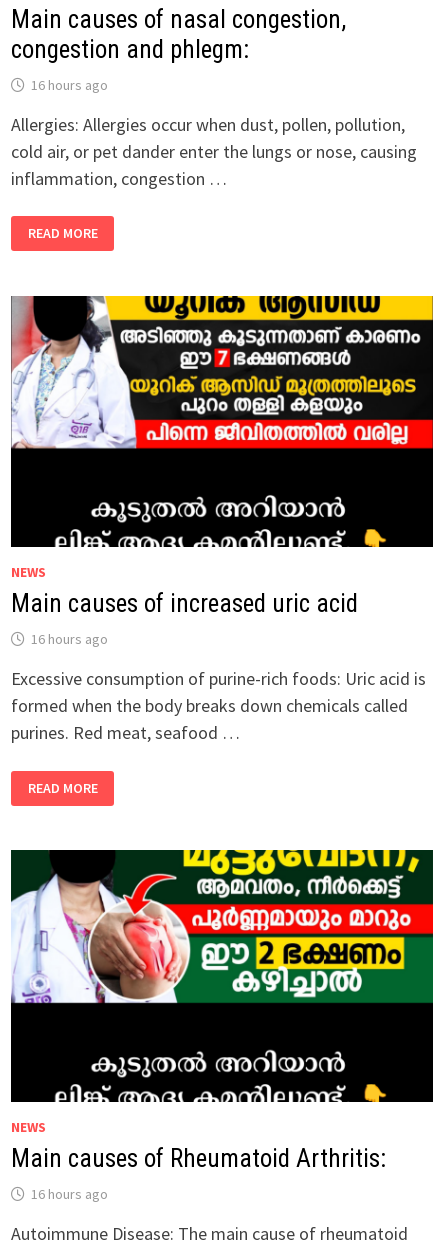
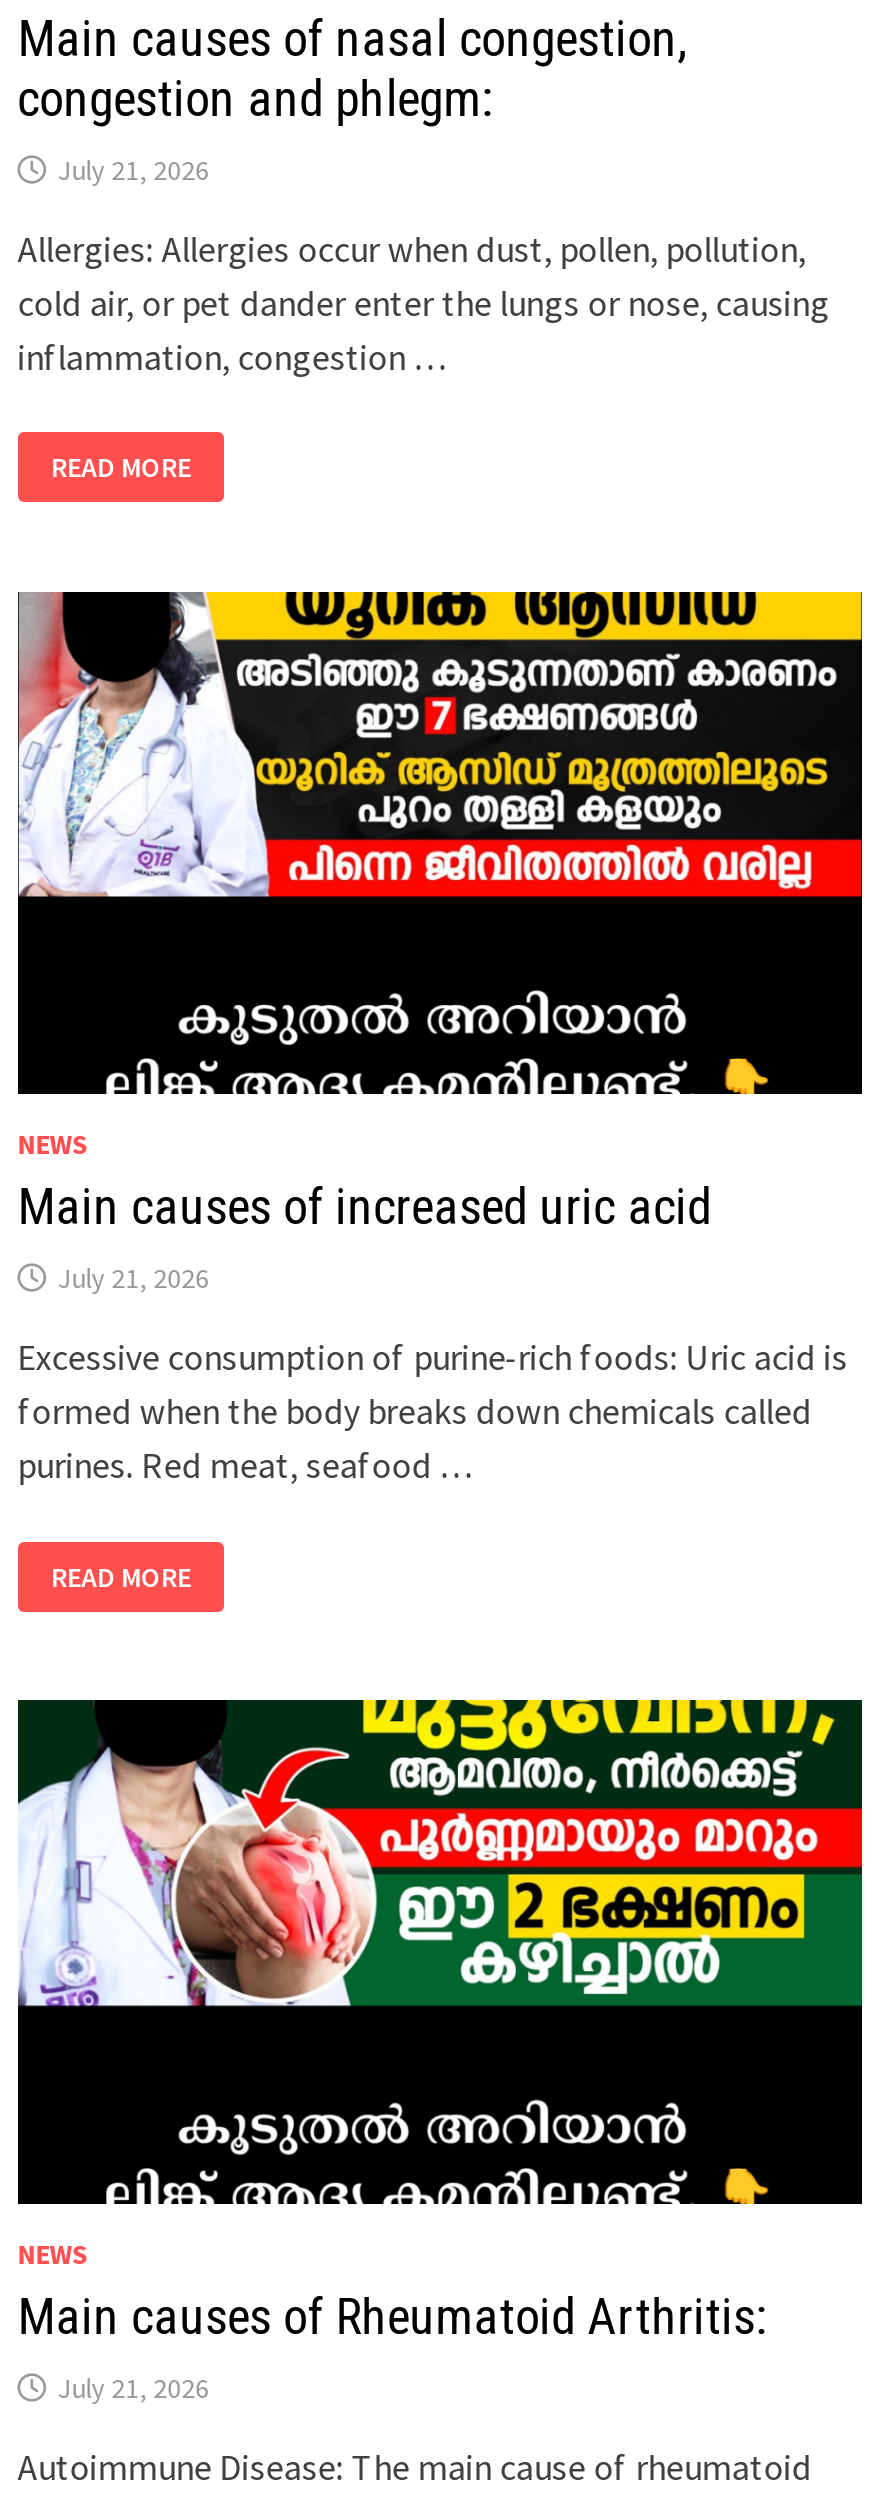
[31,76,108,94] 16 hours ago -> [58,151,210,187] July 21, 2026
[31,630,108,648] 16 hours ago -> [58,1260,210,1296] July 21, 2026
[31,1185,108,1203] 16 hours ago -> [58,2370,210,2406] July 21, 2026

